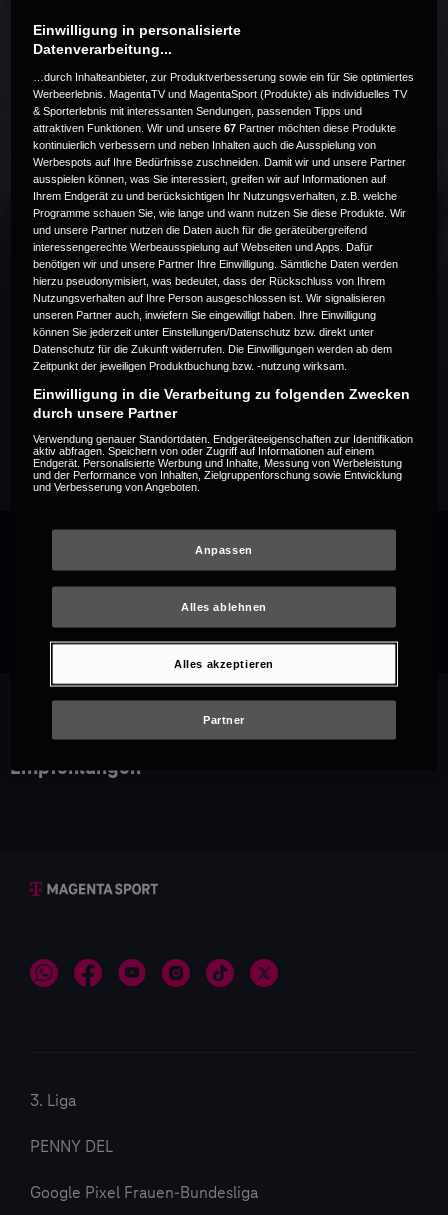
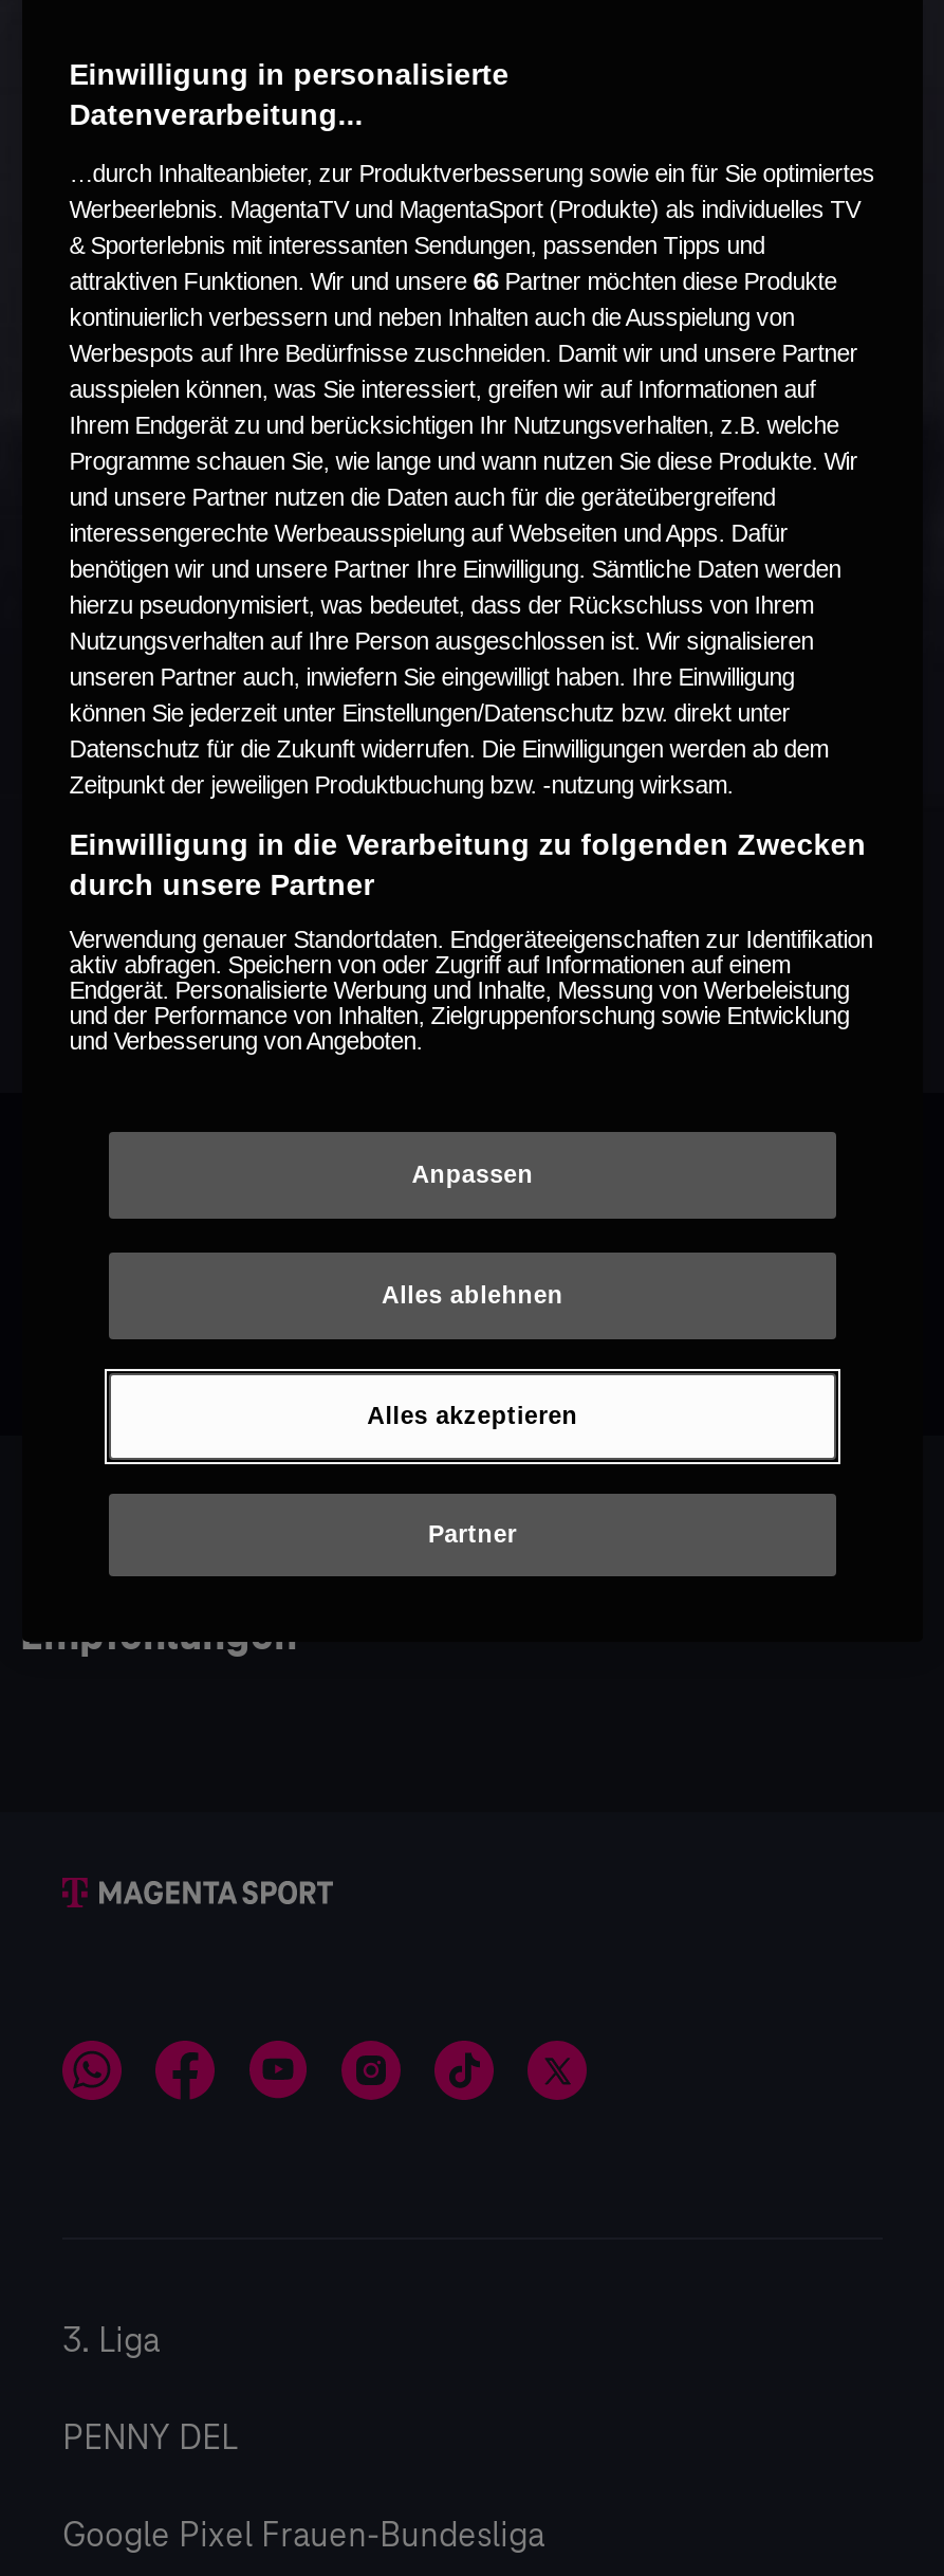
[33,122,396,134] attraktiven Funktionen. Wir und unsere 67 Partner möchten diese Produkte -> [69,269,837,295] attraktiven Funktionen. Wir und unsere 66 Partner möchten diese Produkte

